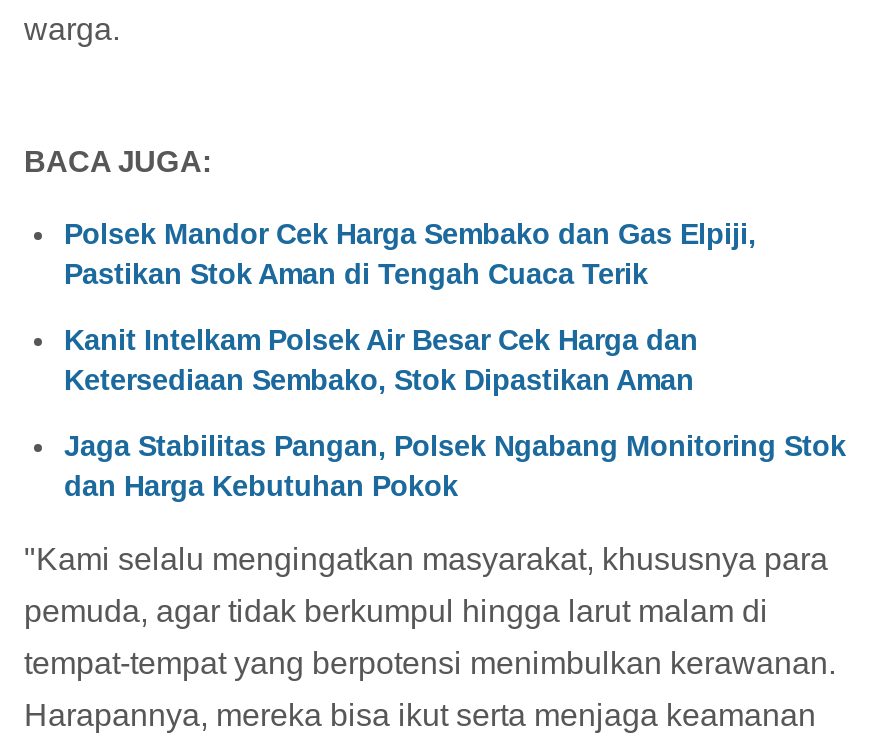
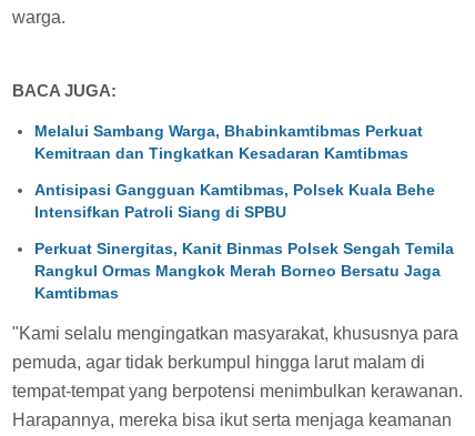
[64,218,756,290] Polsek Mandor Cek Harga Sembako dan Gas Elpiji, | Pastikan Stok Aman di Tengah Cuaca Terik -> [34,122,423,162] Melalui Sambang Warga, Bhabinkamtibmas Perkuat | Kemitraan dan Tingkatkan Kesadaran Kamtibmas
[64,324,698,396] Kanit Intelkam Polsek Air Besar Cek Harga dan | Ketersediaan Sembako, Stok Dipastikan Aman -> [34,181,435,221] Antisipasi Gangguan Kamtibmas, Polsek Kuala Behe | Intensifkan Patroli Siang di SPBU
[64,430,846,502] Jaga Stabilitas Pangan, Polsek Ngabang Monitoring Stok | dan Harga Kebutuhan Pokok -> [34,239,454,302] Perkuat Sinergitas, Kanit Binmas Polsek Sengah Temila | Rangkul Ormas Mangkok Merah Borneo Bersatu Jaga | Kamtibmas

